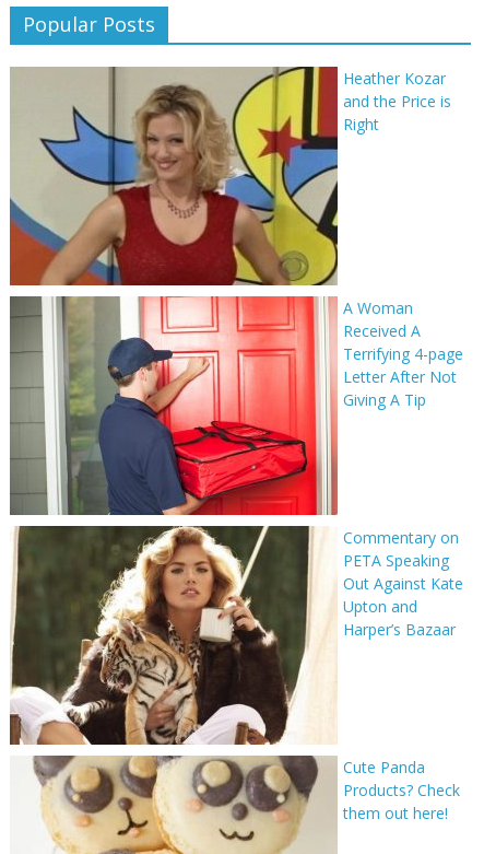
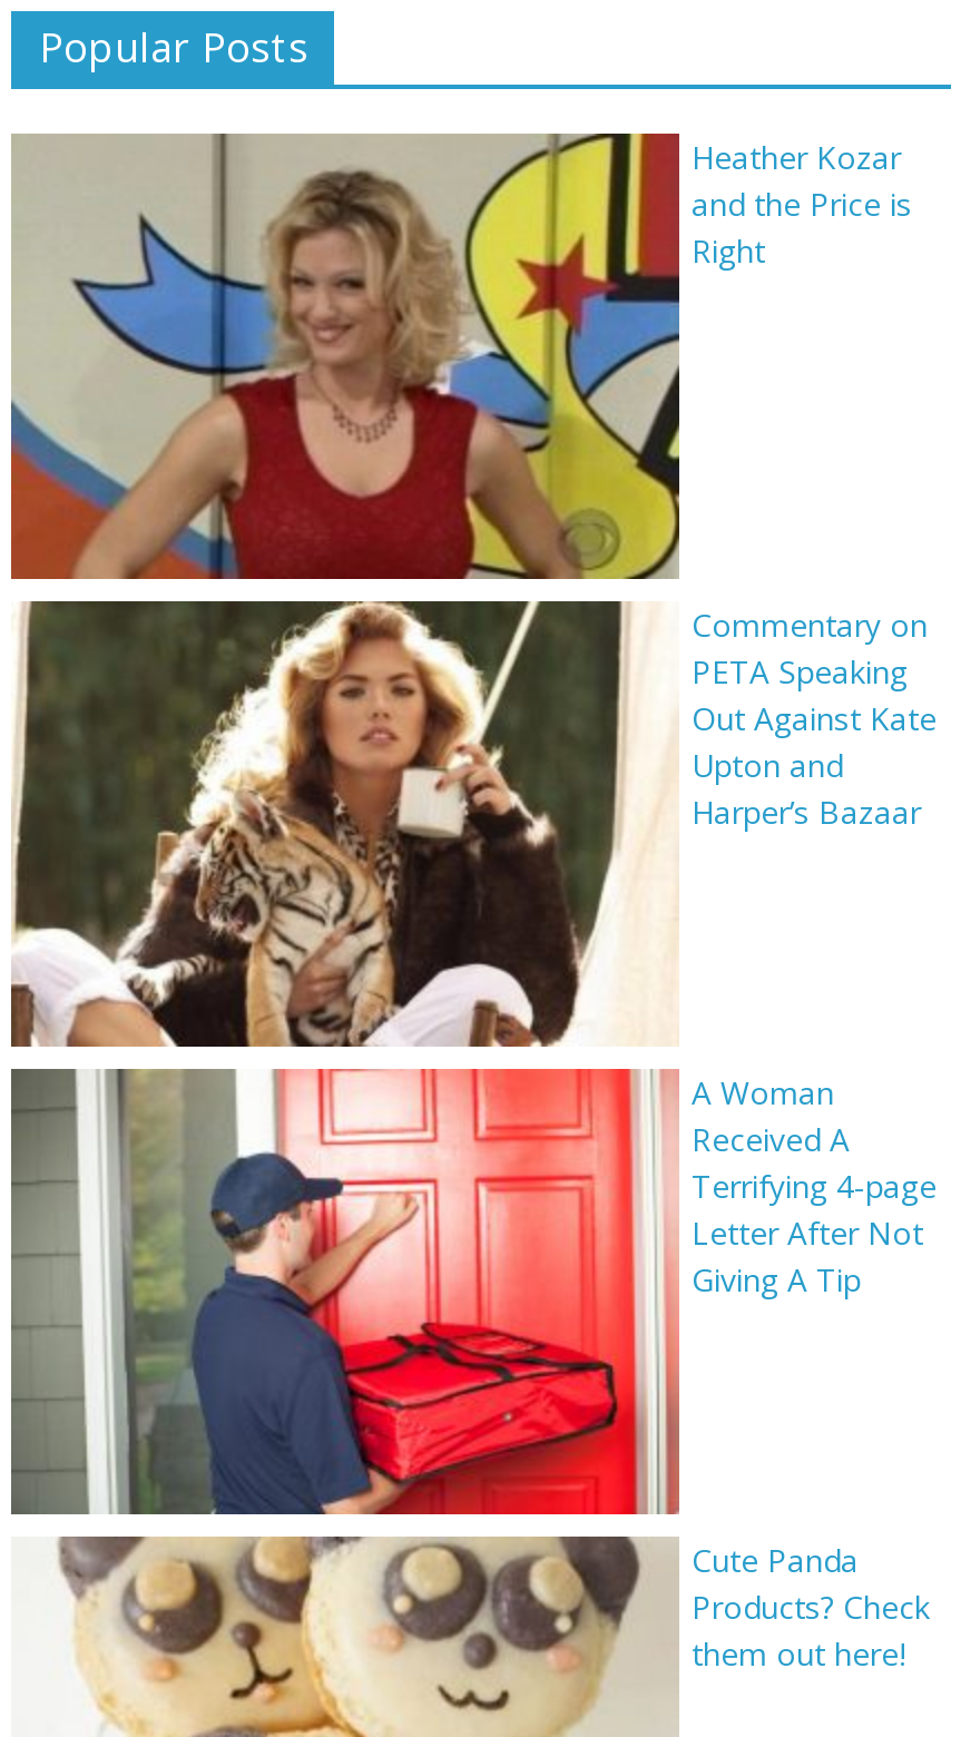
moved [343,298,464,410] -> [691,1072,936,1301]: A Woman | Received A | Terrifying 4-page | Letter After Not | Giving A Tip
moved [10,525,464,746] -> [11,601,936,1049]: [image] | Commentary on | PETA Speaking | Out Against Kate | Upton and | Harper’s Bazaar

